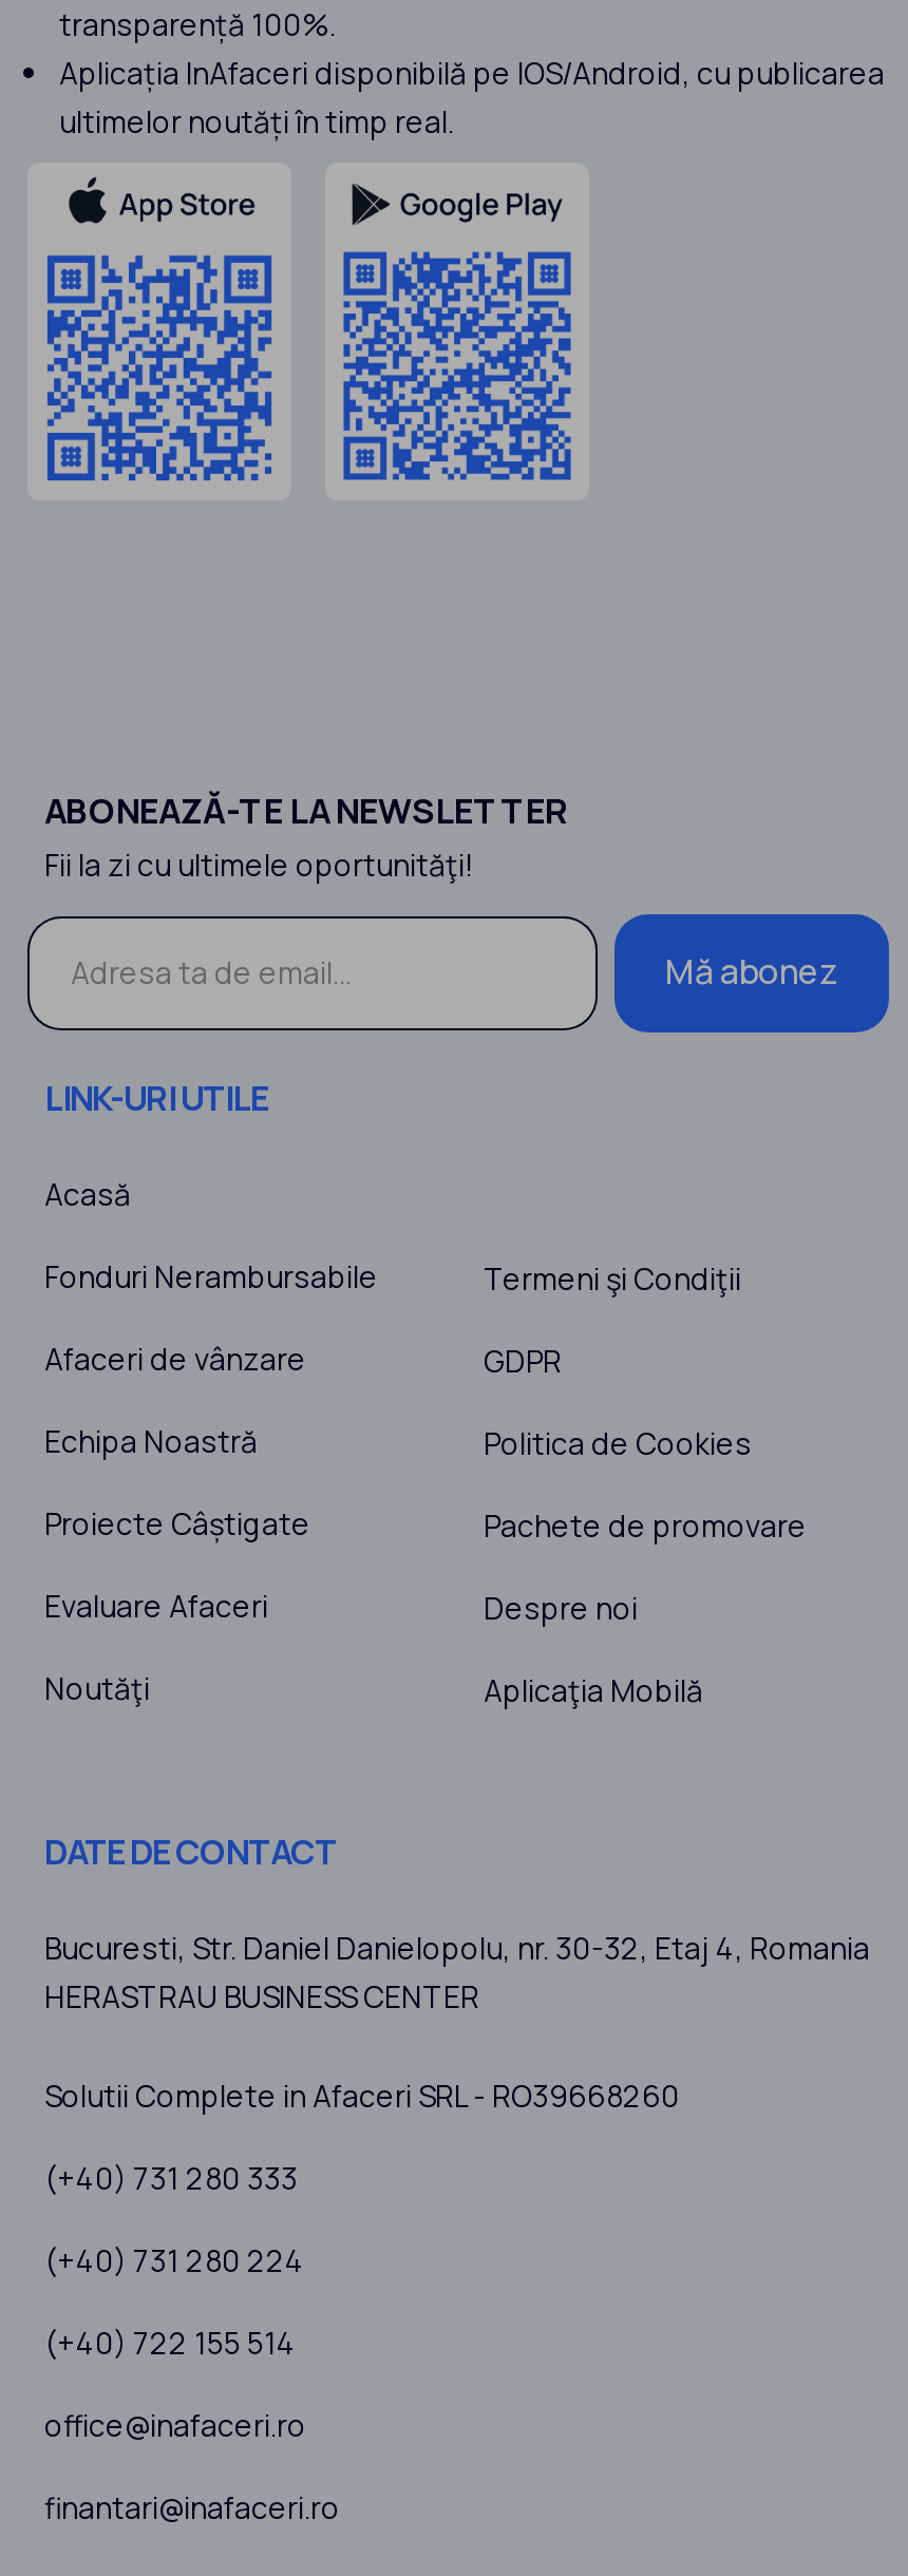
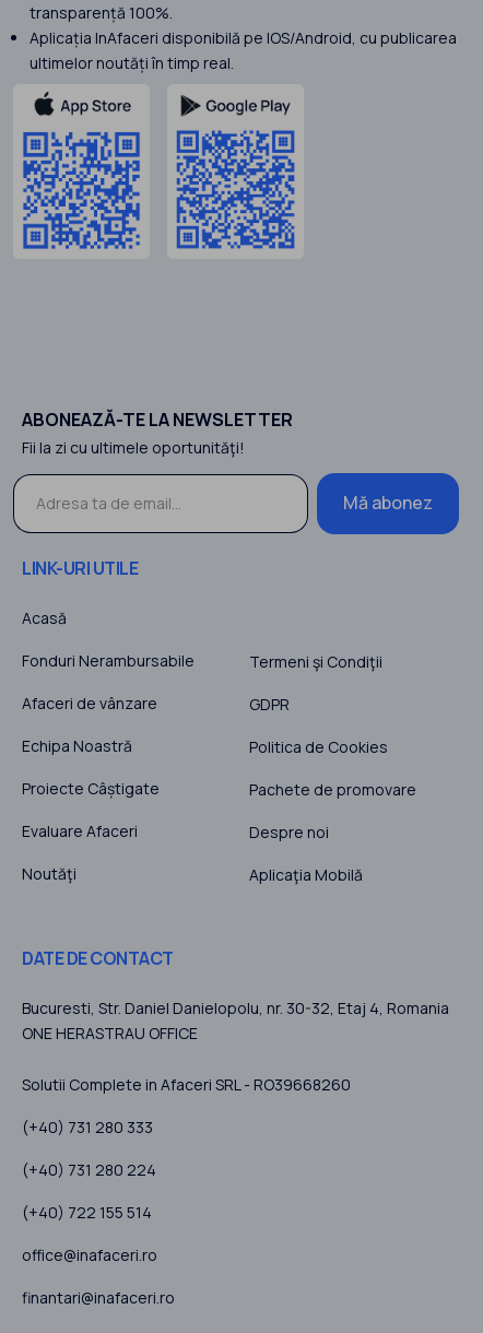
[44,1977,479,2017] HERASTRAU BUSINESS CENTER -> [22,1023,198,1044] ONE HERASTRAU OFFICE

